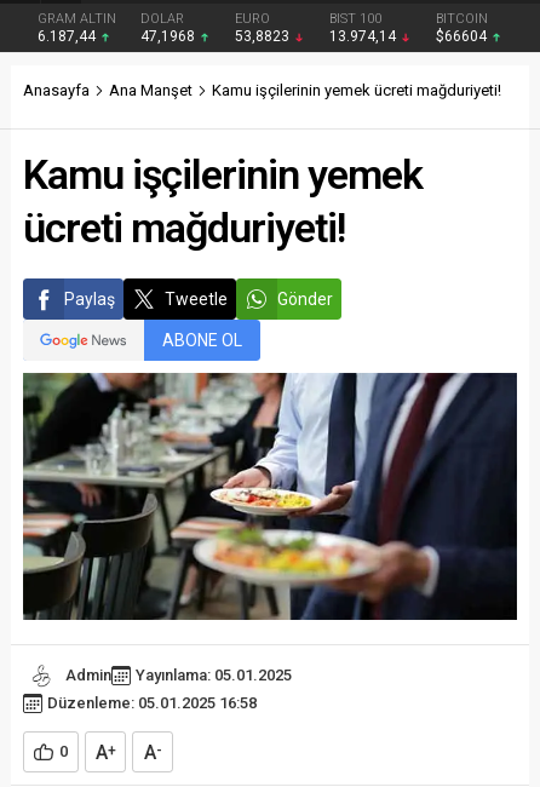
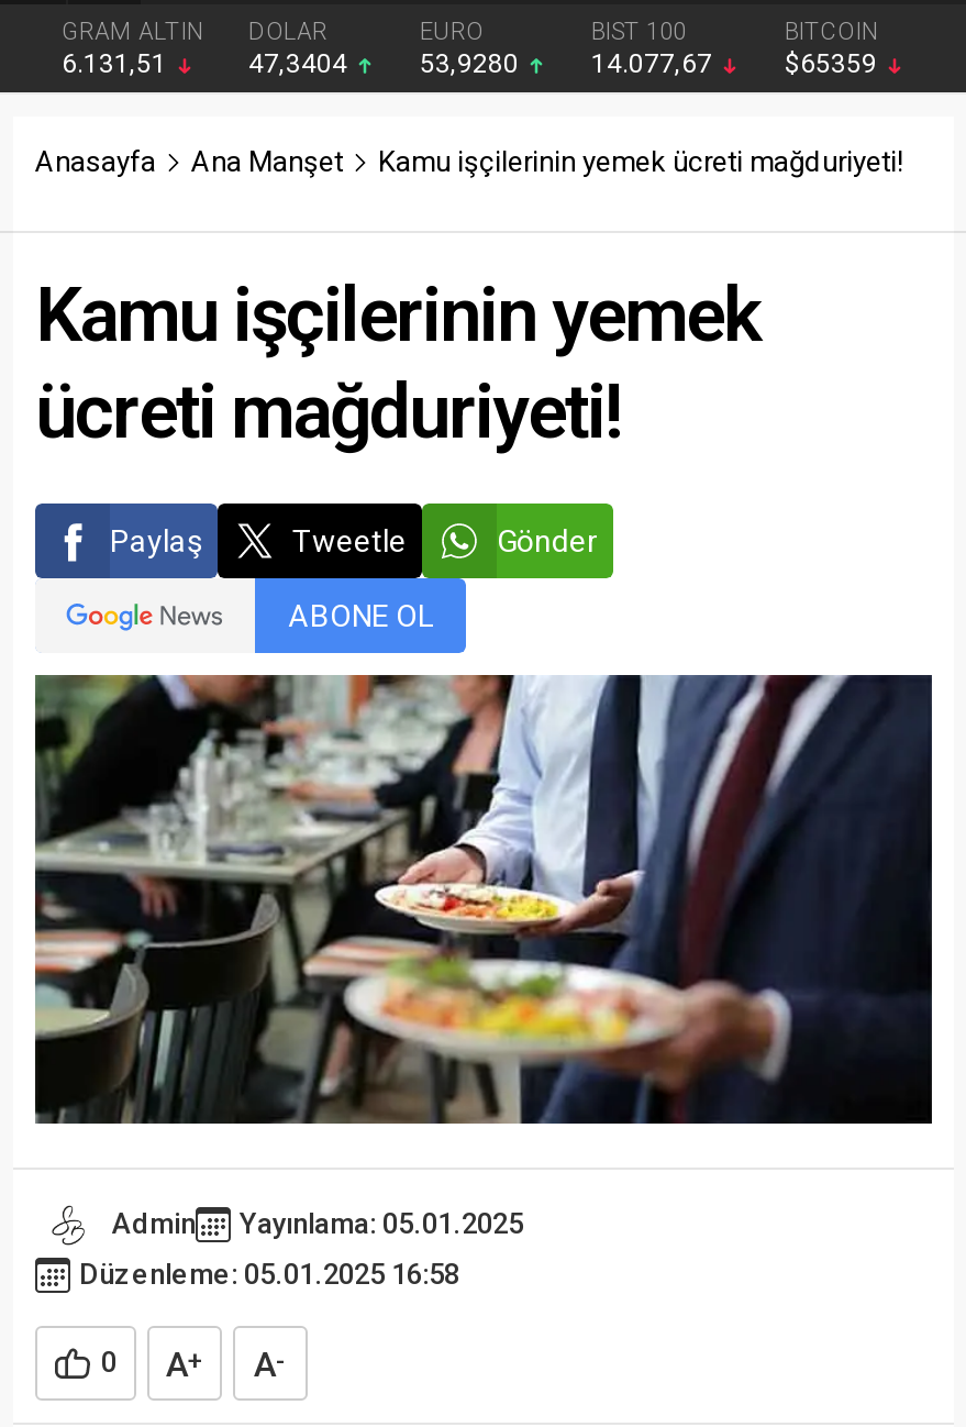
[38,28,99,45] 6.187,44 -> [62,48,174,79] 6.131,51
[140,28,199,45] 47,1968 -> [248,48,354,79] 47,3404
[235,28,293,45] 53,8823 -> [420,48,525,79] 53,9280
[329,28,400,45] 13.974,14 -> [591,48,719,79] 14.077,67
[436,28,490,45] $66604 -> [785,48,884,79] $65359

